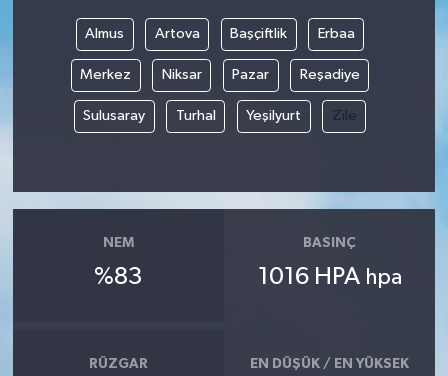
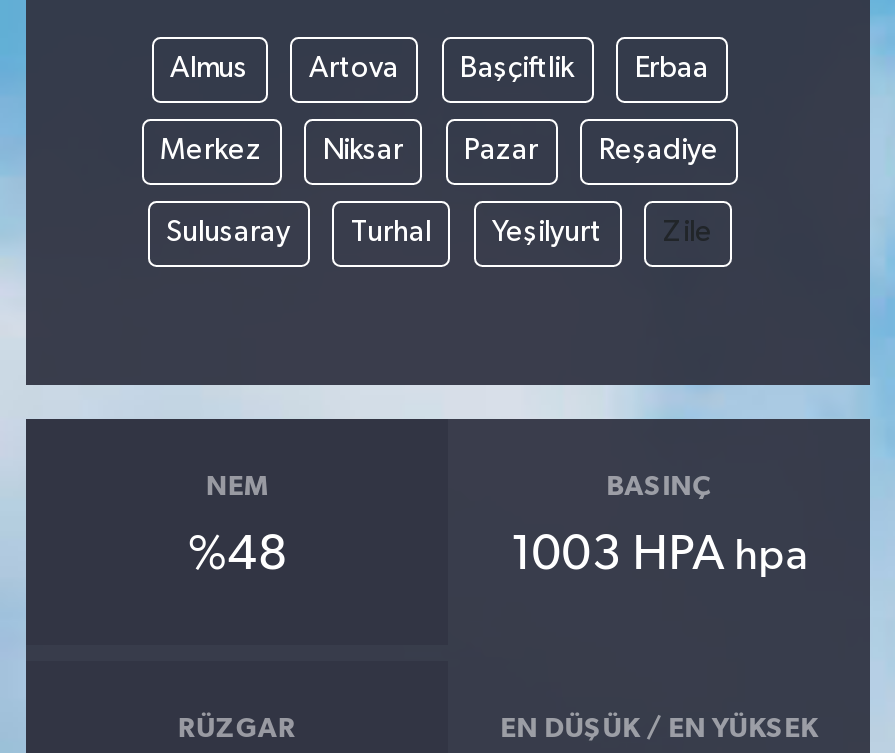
[94,265,143,289] %83 -> [188,531,286,579] %48
[258,265,402,289] 1016 HPA hpa -> [510,531,808,579] 1003 HPA hpa

